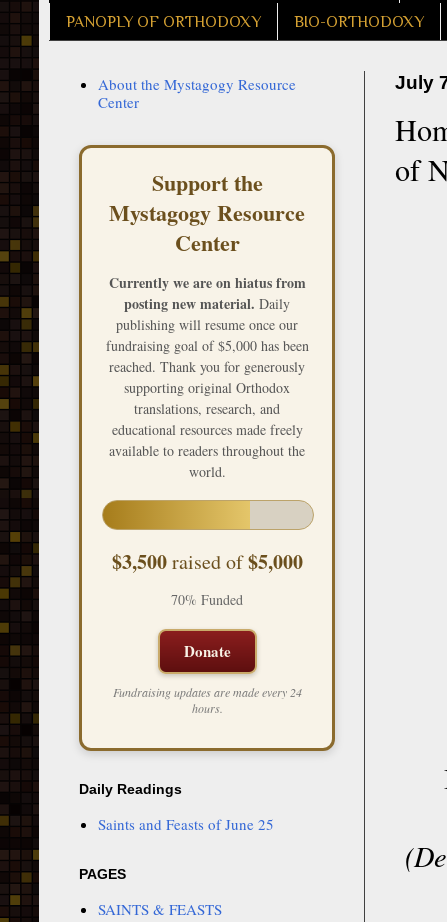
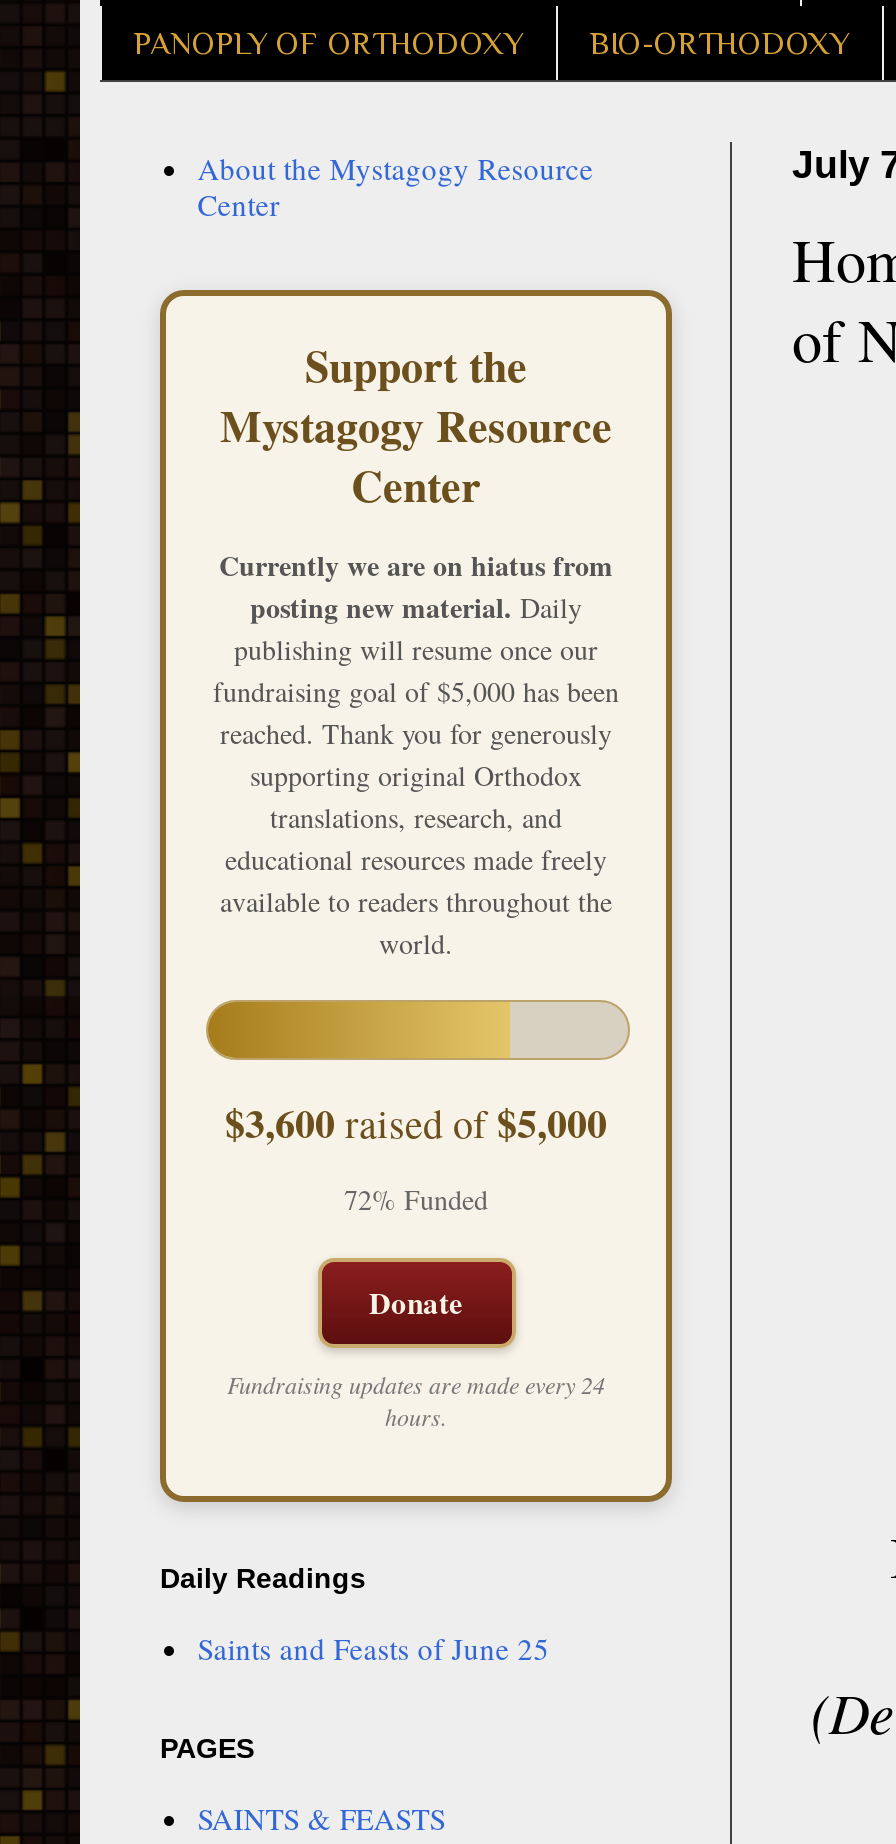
[111,547,302,576] $3,500 raised of $5,000 -> [225,1094,607,1152] $3,600 raised of $5,000
[171,590,243,609] 70% Funded -> [344,1180,488,1218] 72% Funded

